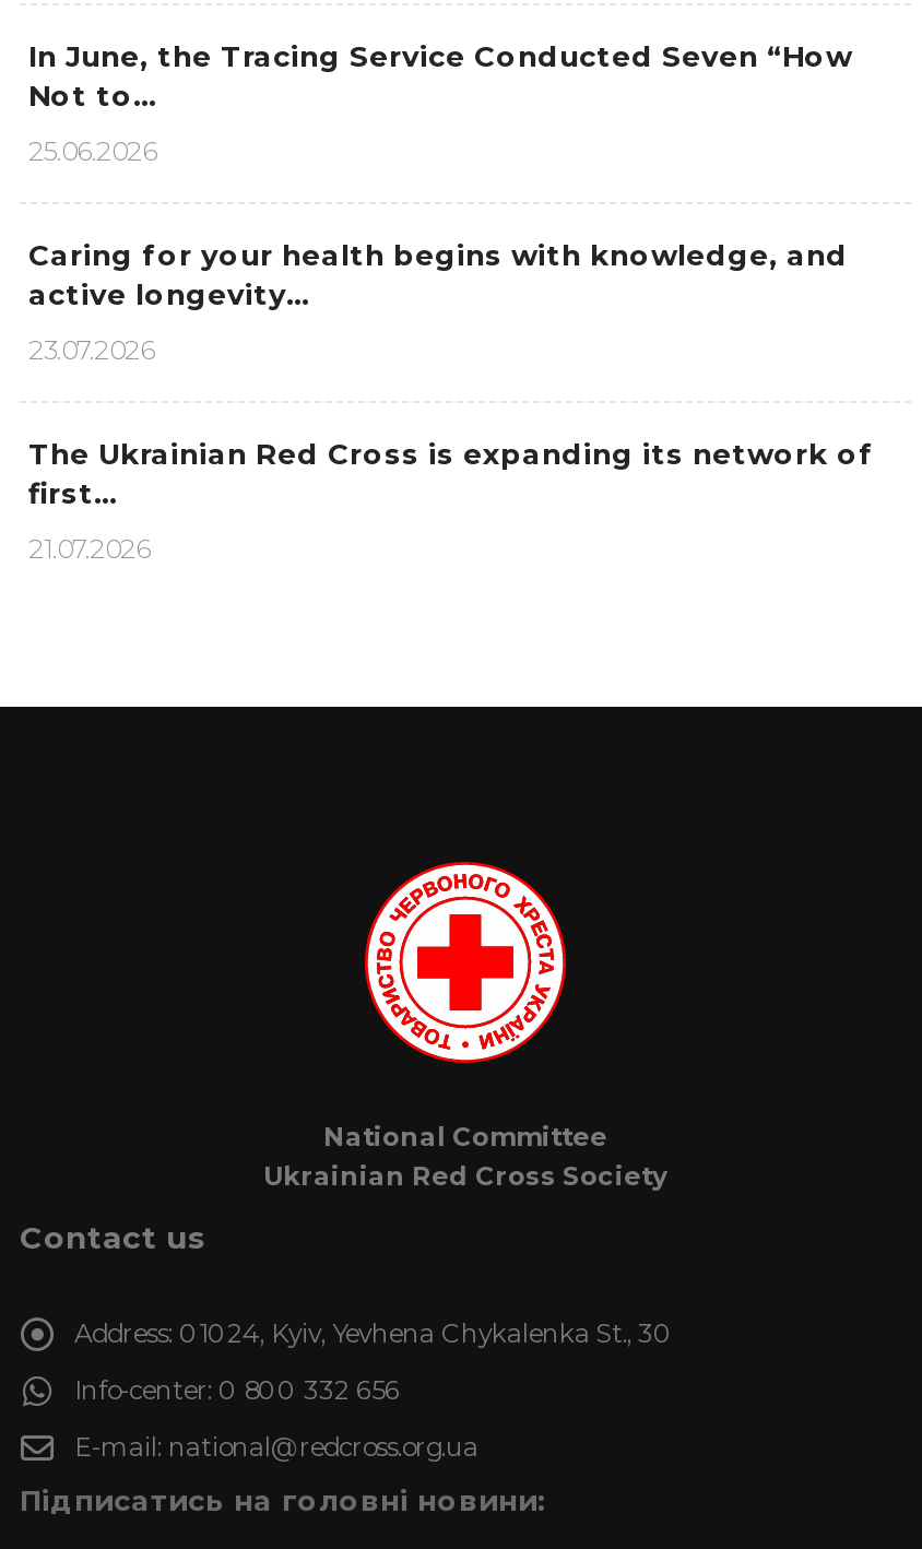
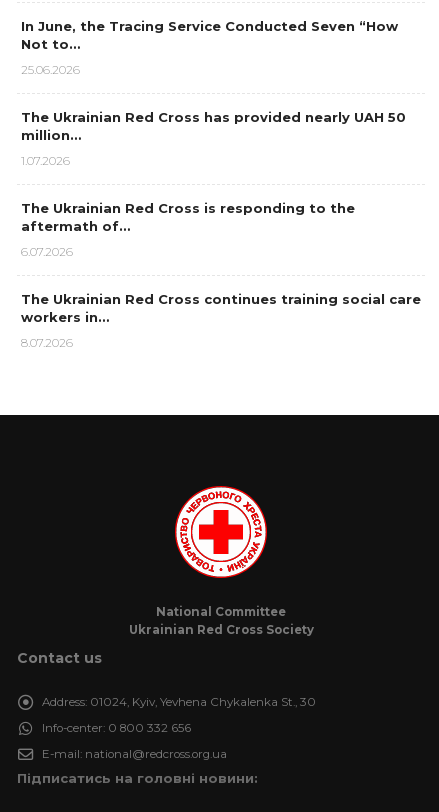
[28,236,874,564] Caring for your health begins with knowledge, and | active longevity… | 23.07.2026 | The Ukrainian Red Cross is expanding its network of | first… | 21.07.2026 -> [21,109,421,350] The Ukrainian Red Cross has provided nearly UAH 50 | million… | 1.07.2026 | The Ukrainian Red Cross is responding to the | aftermath of… | 6.07.2026 | The Ukrainian Red Cross continues training social care | workers in… | 8.07.2026

